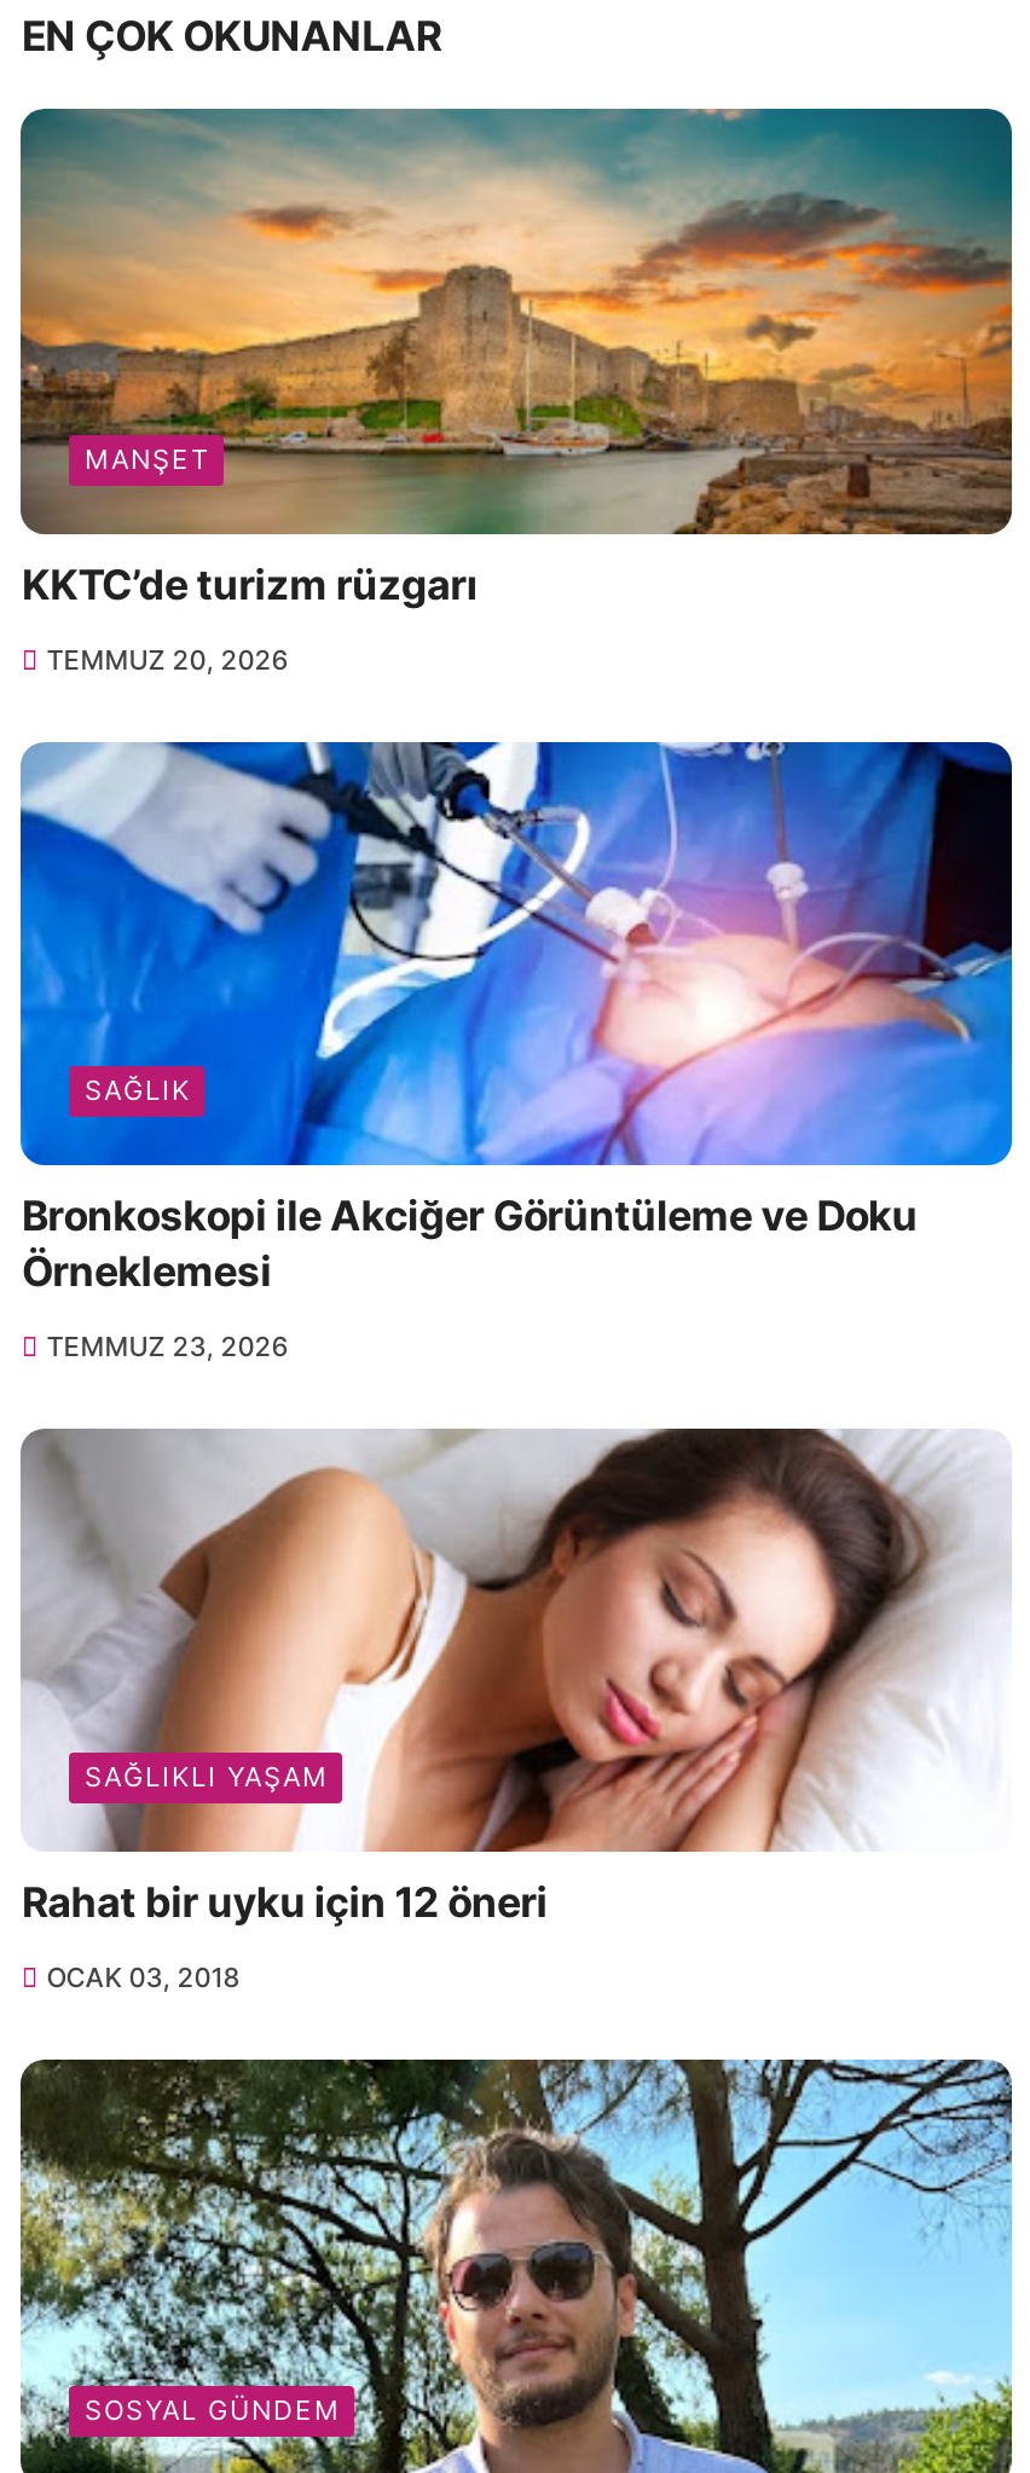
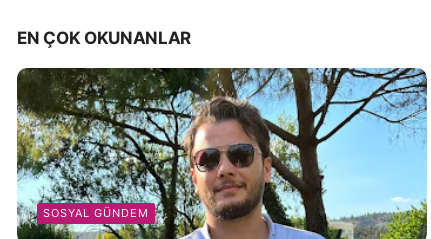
[18,106,1014,676] [image] | MANŞET | KKTC’de turizm rüzgarı | TEMMUZ 20, 2026 -> none
[18,740,1014,1363] [image] | SAĞLIK | Bronkoskopi ile Akciğer Görüntüleme ve Doku | Örneklemesi | TEMMUZ 23, 2026 -> none
[21,1426,1009,1995] [image] | SAĞLIKLI YAŞAM | Rahat bir uyku için 12 öneri | OCAK 03, 2018 -> none

